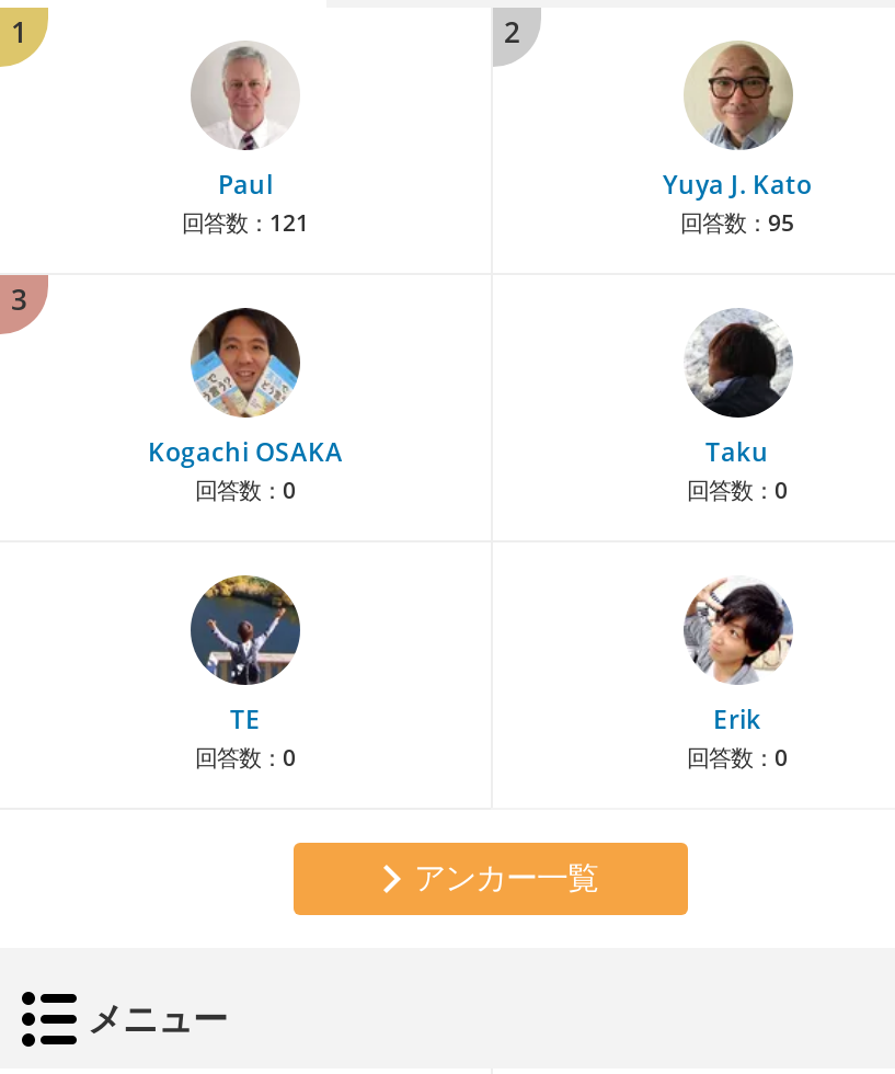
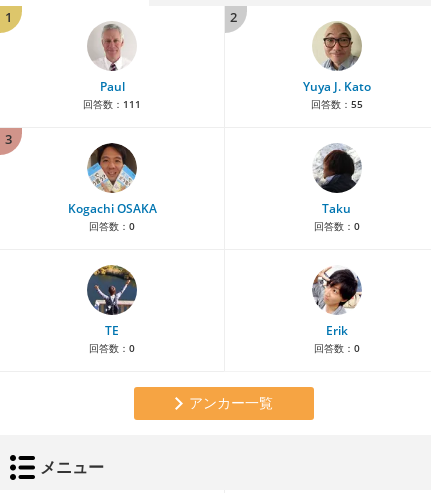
[182,208,309,239] 回答数：121 -> [83,97,141,111] 回答数：111
[680,208,794,239] 回答数：95 -> [310,97,362,111] 回答数：55

